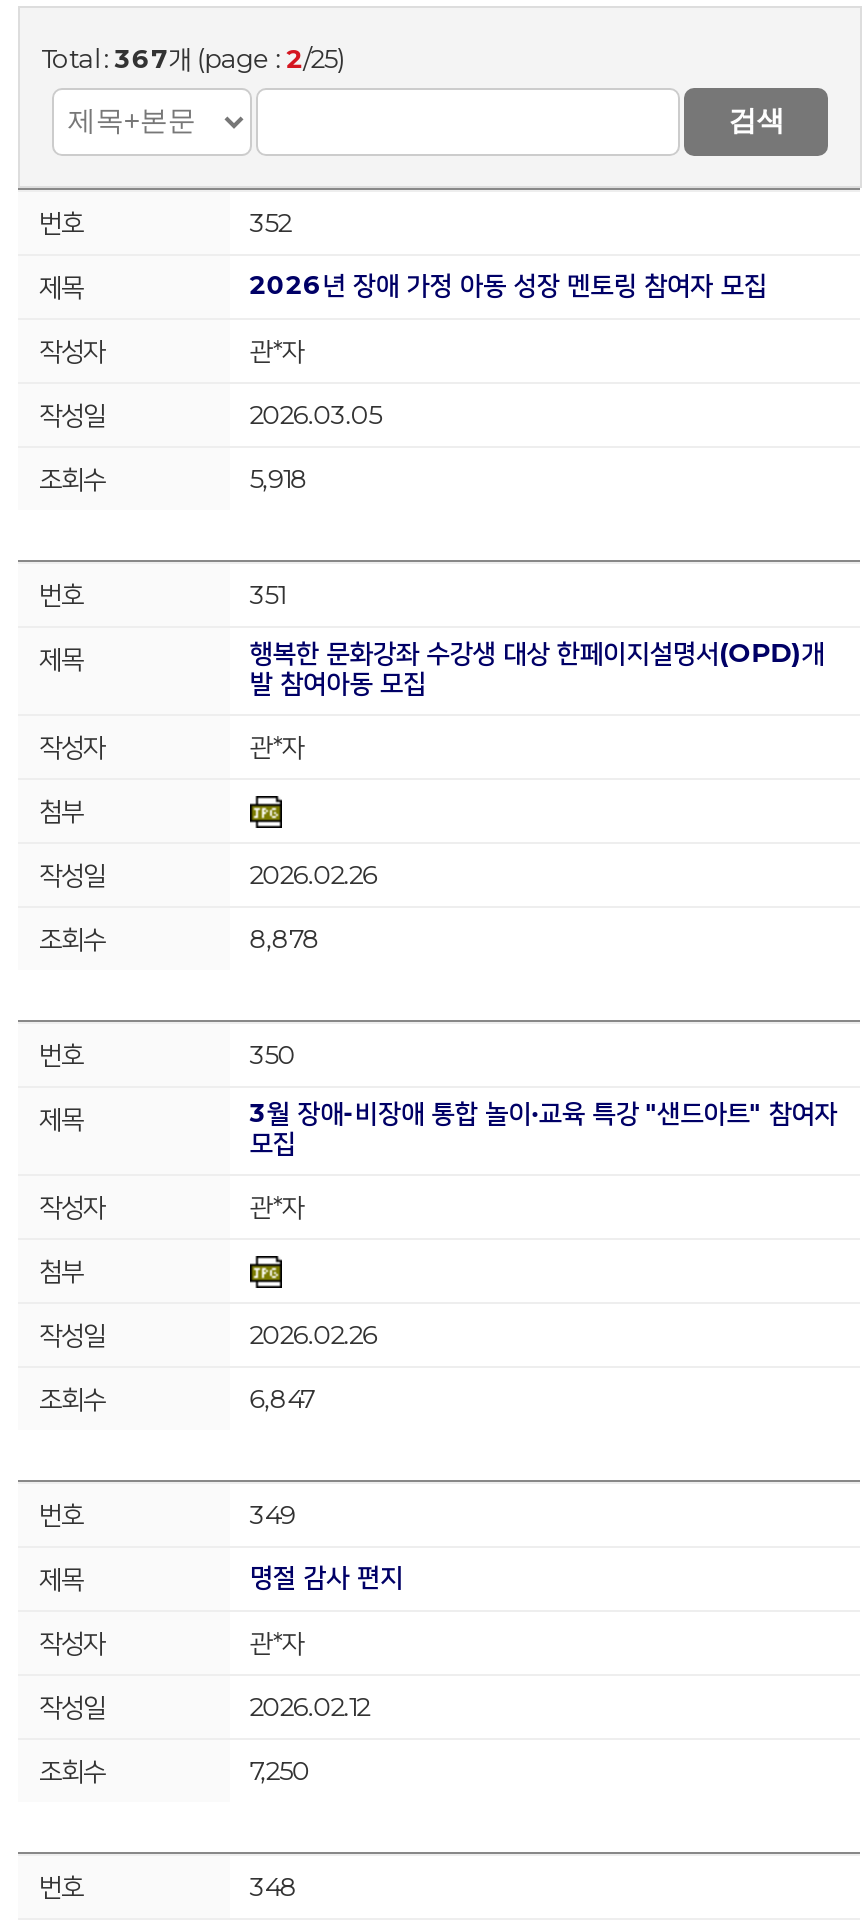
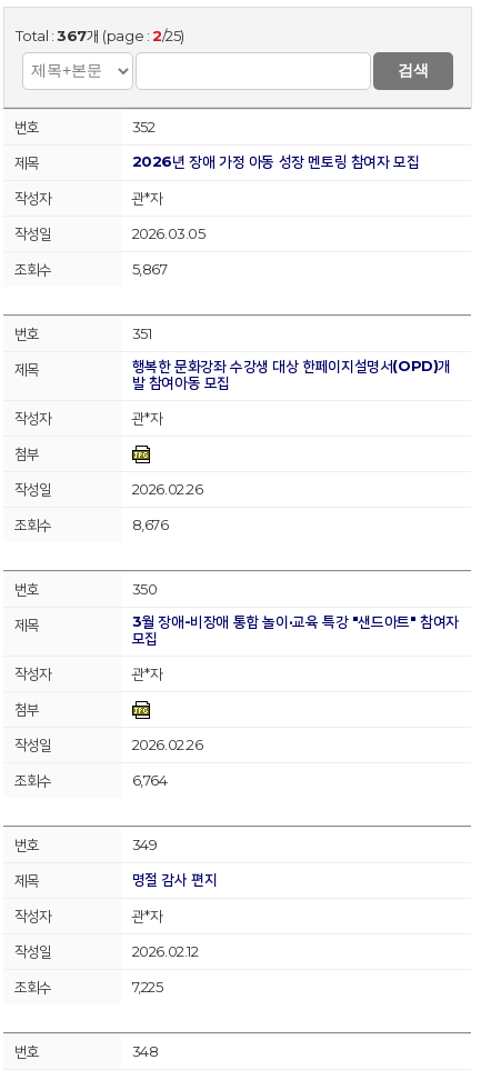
[249,461,307,493] 5,918 -> [132,260,167,277] 5,867
[249,921,319,953] 8,878 -> [132,515,169,533] 8,676
[249,1381,313,1413] 6,847 -> [132,771,167,789] 6,764
[249,1753,309,1785] 7,250 -> [132,977,163,995] 7,225

